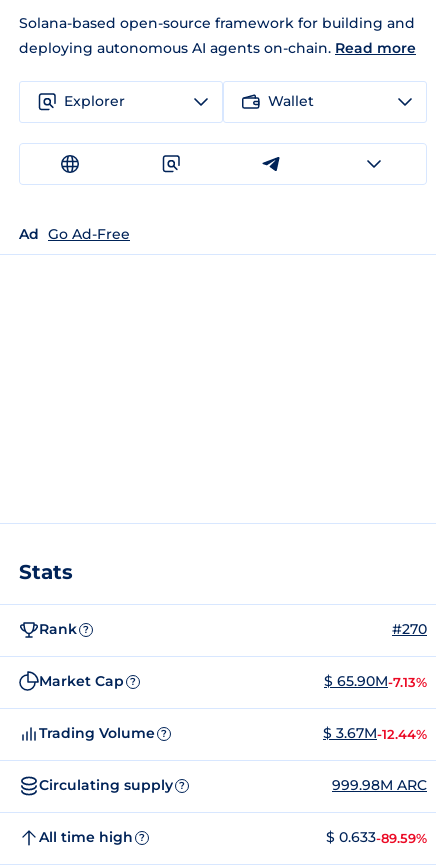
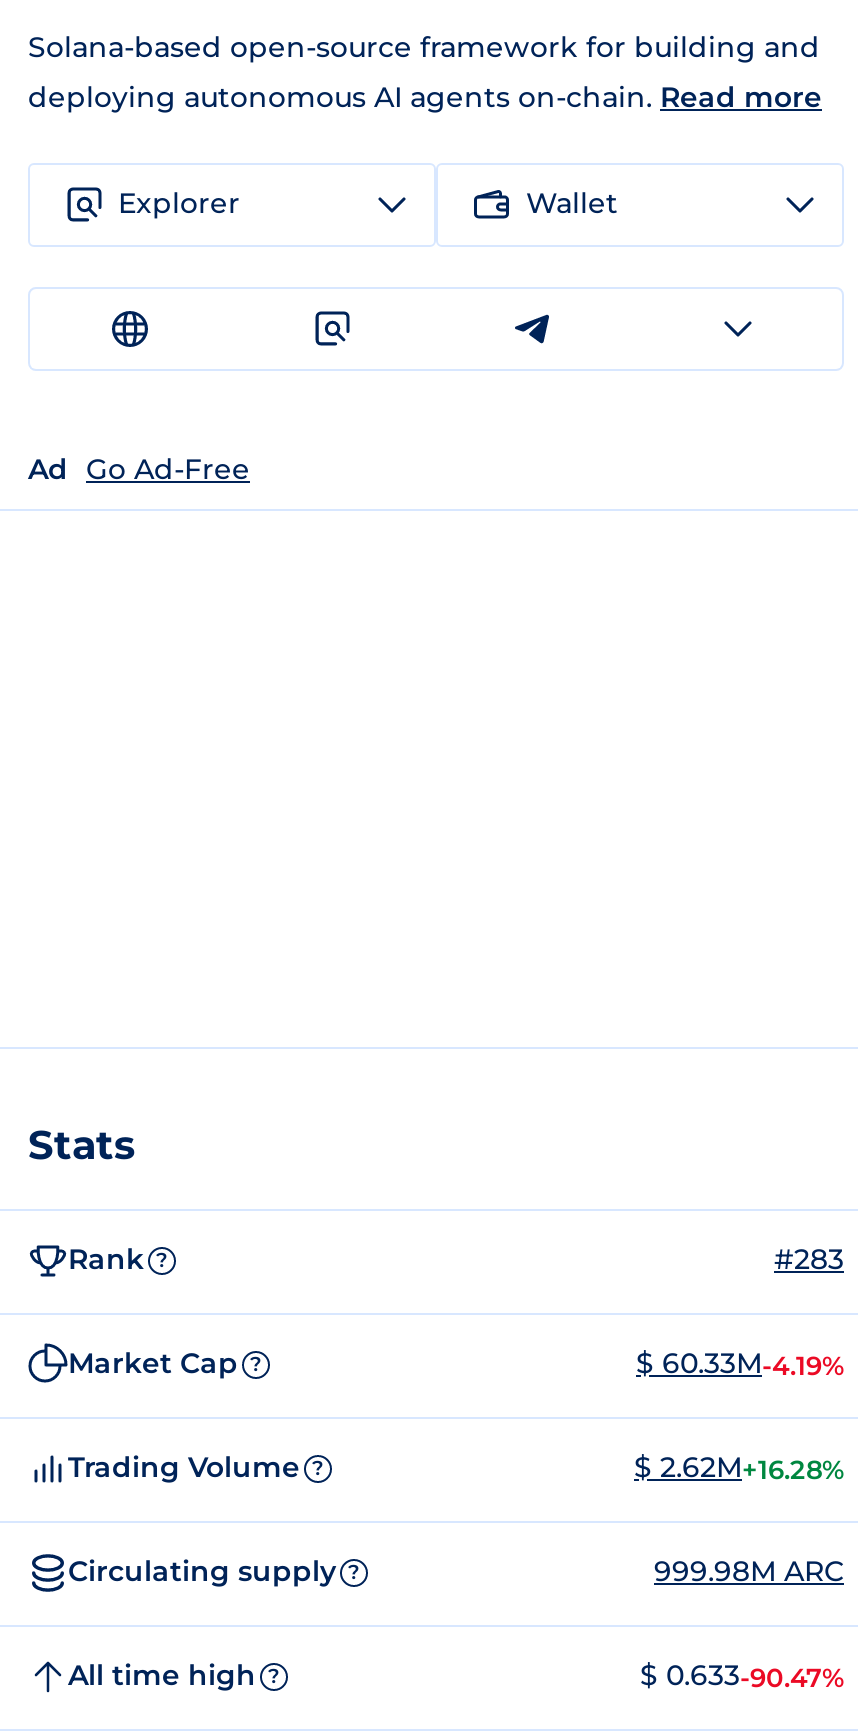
[392,620,427,638] #270 -> [774,1241,844,1277] #283
[324,672,427,690] $ 65.90M-7.13% -> [636,1345,844,1381] $ 60.33M-4.19%
[323,724,427,742] $ 3.67M-12.44% -> [634,1449,844,1485] $ 2.62M+16.28%
[326,828,427,846] $ 0.633-89.59% -> [640,1657,844,1693] $ 0.633-90.47%

